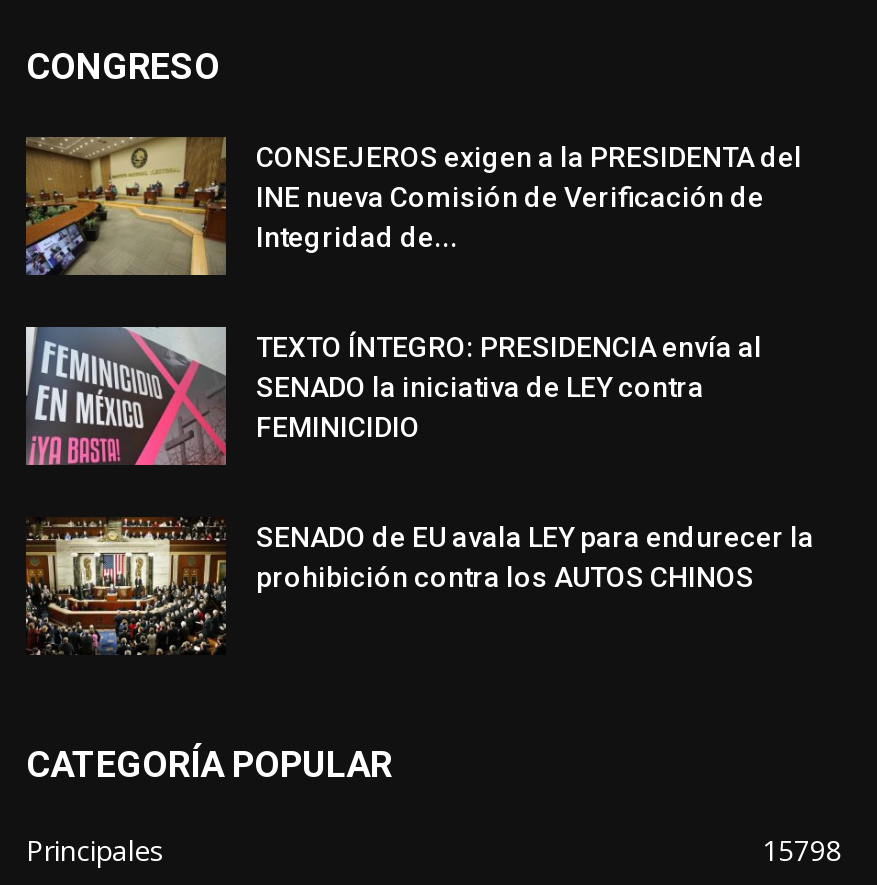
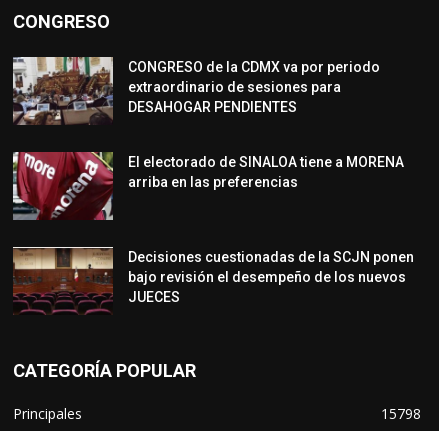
[26,136,802,278] [image] | CONSEJEROS exigen a la PRESIDENTA del | INE nueva Comisión de Verificación de | Integridad de... -> [12,56,380,126] [image] | CONGRESO de la CDMX va por periodo | extraordinario de sesiones para | DESAHOGAR PENDIENTES
[24,324,762,468] [image] | TEXTO ÍNTEGRO: PRESIDENCIA envía al | SENADO la iniciativa de LEY contra | FEMINICIDIO -> [12,151,404,221] [image] | El electorado de SINALOA tiene a MORENA | arriba en las preferencias
[24,516,814,656] [image] | SENADO de EU avala LEY para endurecer la | prohibición contra los AUTOS CHINOS -> [12,246,414,315] [image] | Decisiones cuestionadas de la SCJN ponen | bajo revisión el desempeño de los nuevos | JUECES

